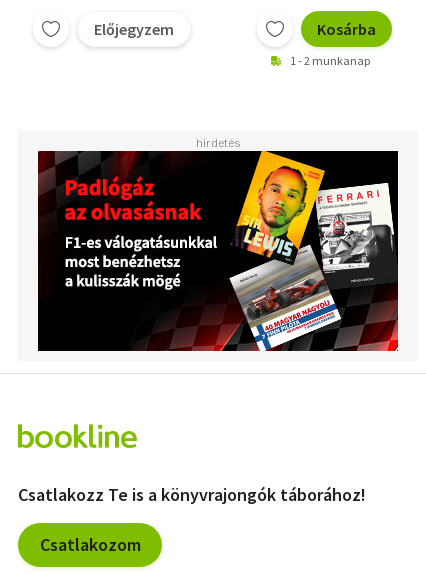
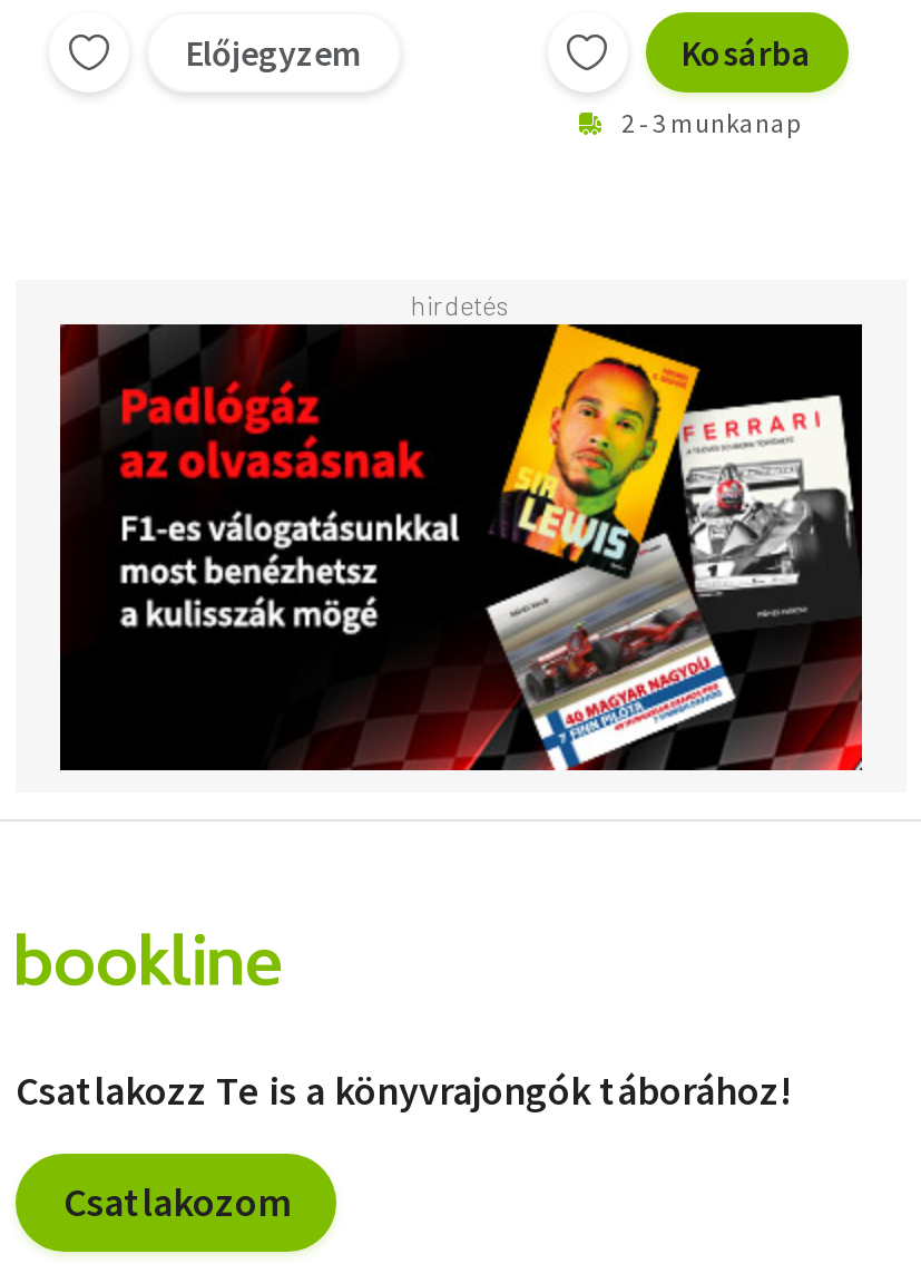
[290,53,370,68] 1 - 2 munkanap -> [621,106,800,139] 2 - 3 munkanap

